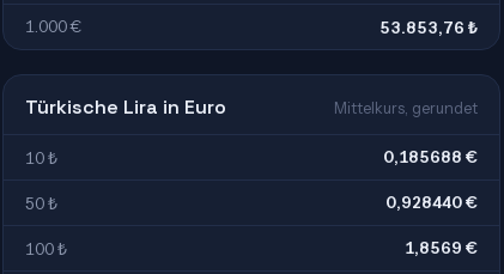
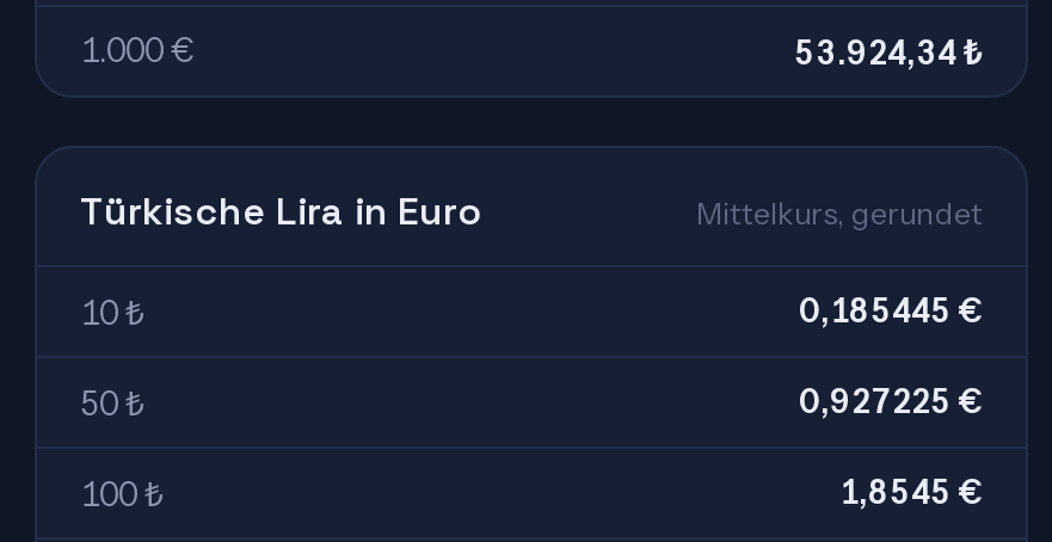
[379,17,478,38] 53.853,76 ₺ -> [794,31,983,74] 53.924,34 ₺
[383,146,478,168] 0,185688 € -> [799,289,983,332] 0,185445 €
[385,191,478,213] 0,928440 € -> [799,380,983,423] 0,927225 €
[405,237,478,258] 1,8569 € -> [839,470,983,513] 1,8545 €

